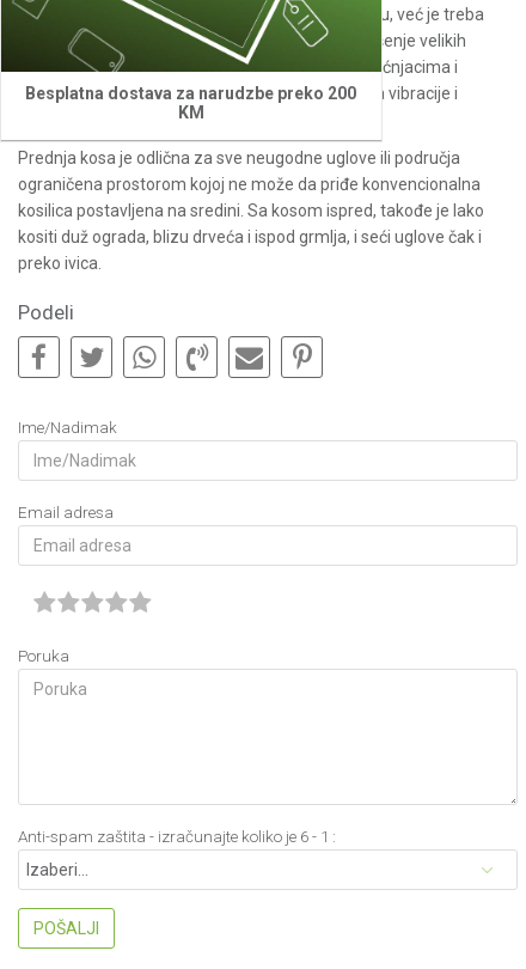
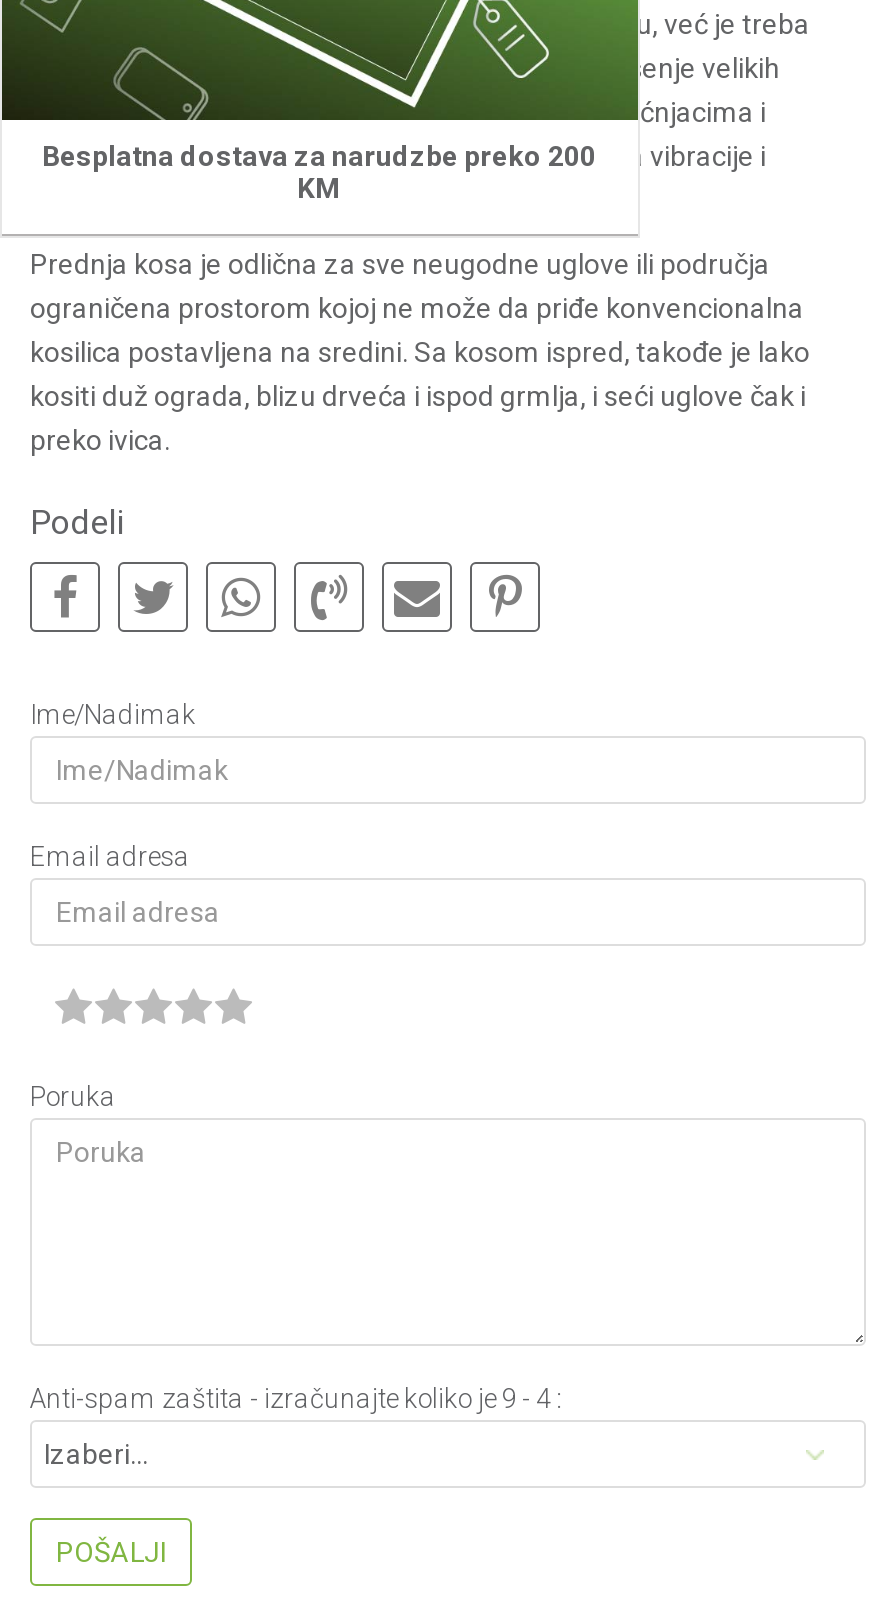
[18,827,336,846] Anti-spam zaštita - izračunajte koliko je 6 - 1 : -> [30,1382,562,1414] Anti-spam zaštita - izračunajte koliko je 9 - 4 :

